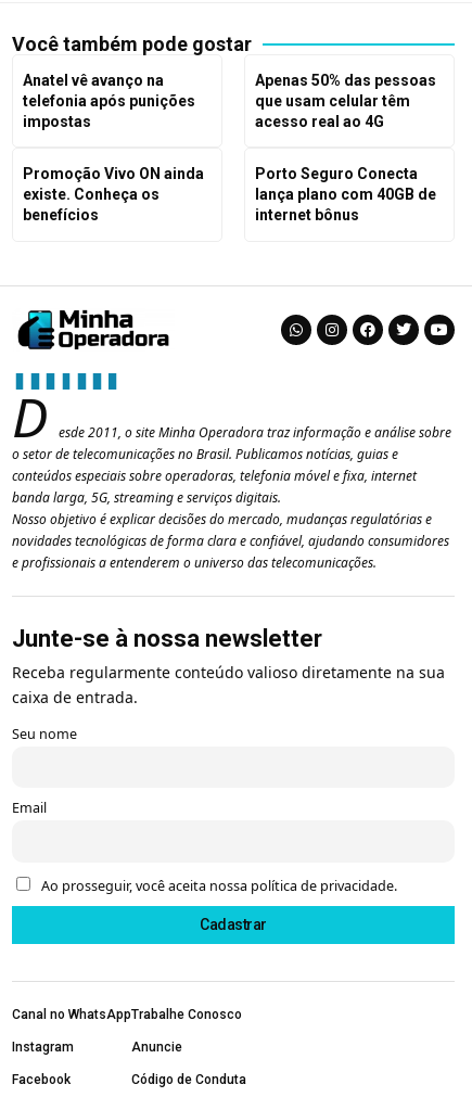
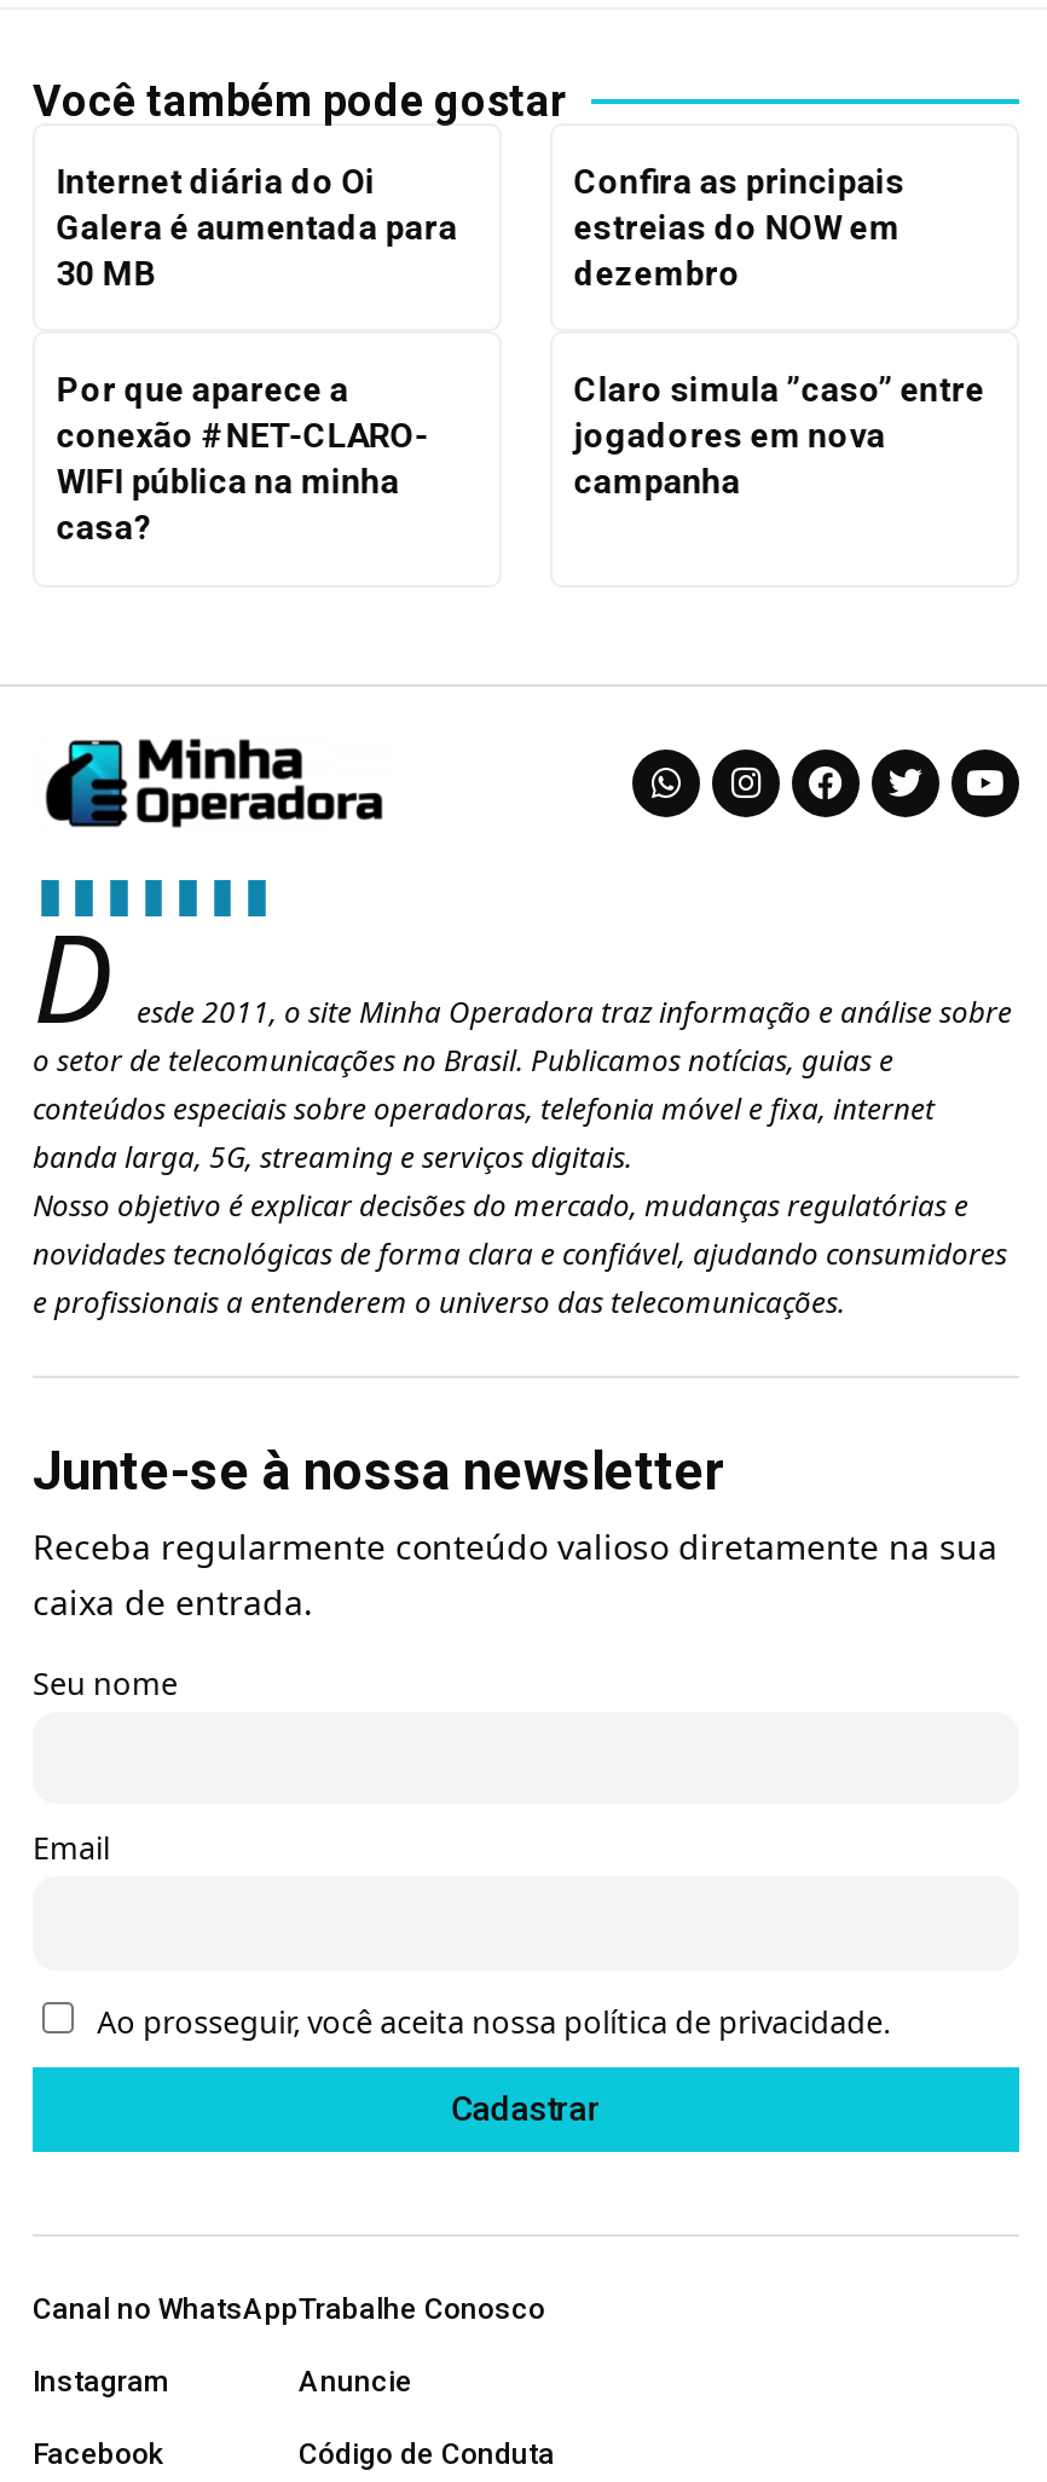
[22,71,195,130] Anatel vê avanço na | telefonia após punições | impostas -> [56,161,457,292] Internet diária do Oi | Galera é aumentada para | 30 MB
[255,71,436,130] Apenas 50% das pessoas | que usam celular têm | acesso real ao 4G -> [574,161,905,292] Confira as principais | estreias do NOW em | dezembro
[22,165,204,224] Promoção Vivo ON ainda | existe. Conheça os | benefícios -> [56,370,428,547] Por que aparece a | conexão #NET-CLARO- | WIFI pública na minha | casa?
[255,165,436,224] Porto Seguro Conecta | lança plano com 40GB de | internet bônus -> [574,370,985,501] Claro simula ”caso” entre | jogadores em nova | campanha

